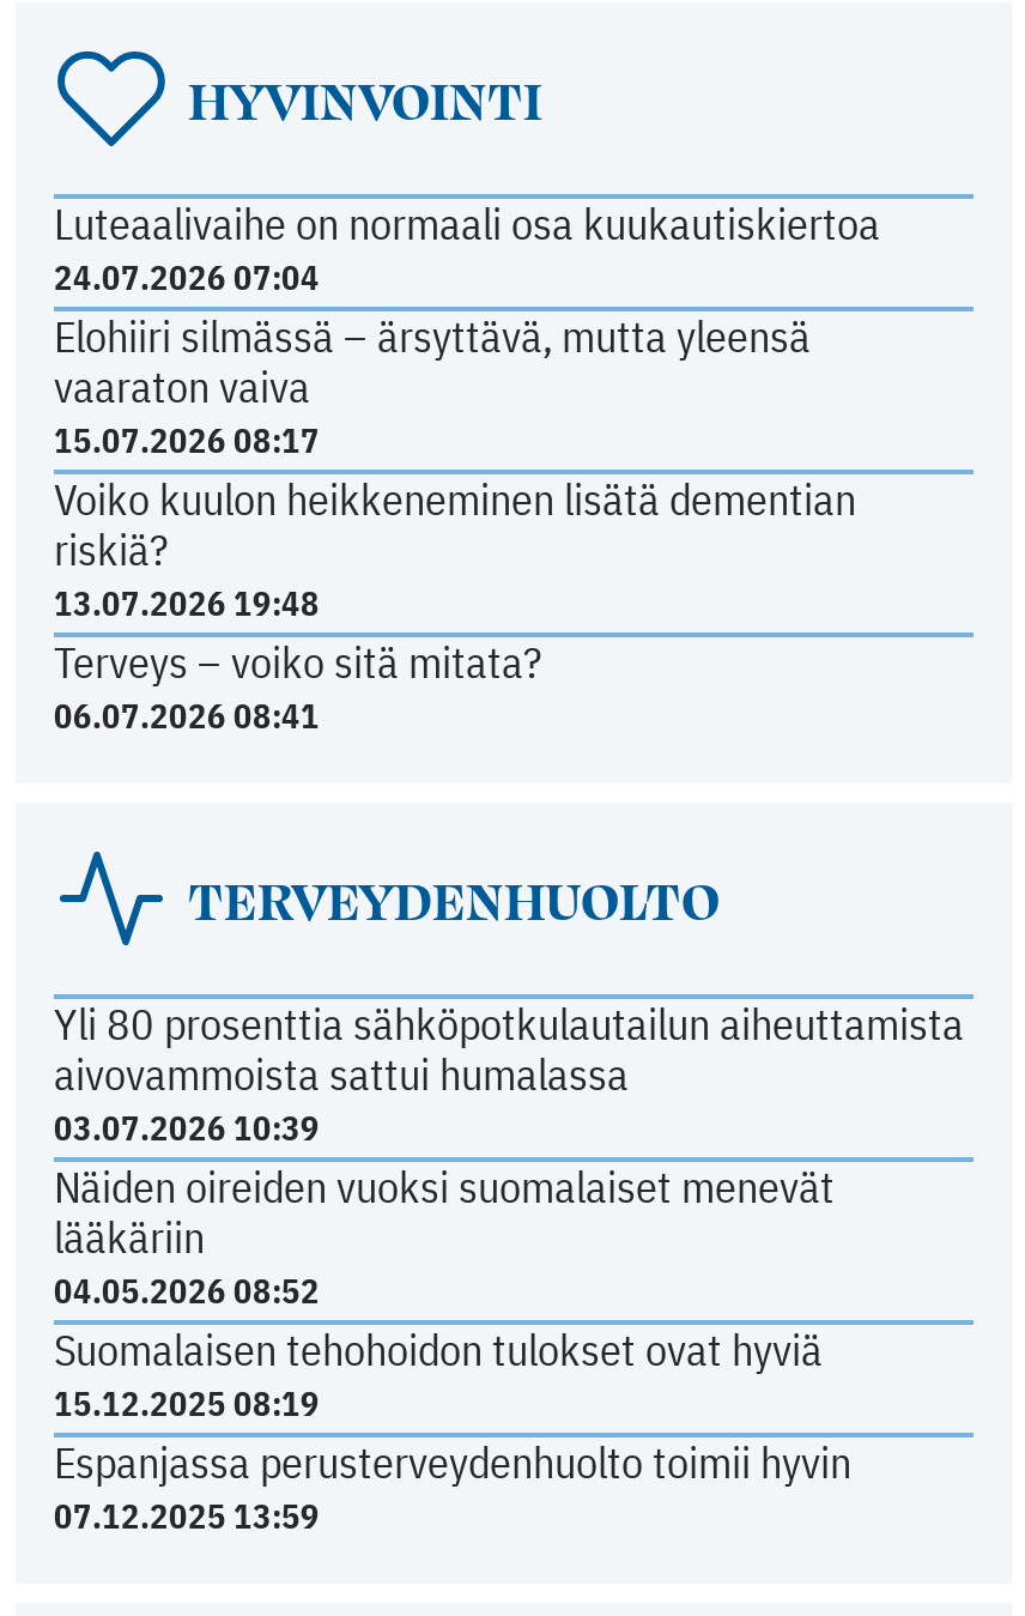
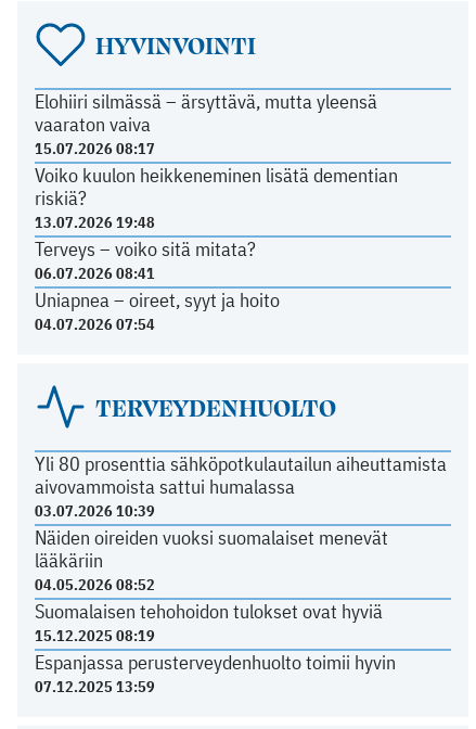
[54,198,880,301] Luteaalivaihe on normaali osa kuukautiskiertoa | 24.07.2026 07:04 -> none
moved [54,310,856,739] -> [35,89,398,284]: Elohiiri silmässä – ärsyttävä, mutta yleensä | vaaraton vaiva | 15.07.2026 08:17 | Voiko kuulon heikkeneminen lisätä dementian | riskiä? | 13.07.2026 19:48 | Terveys – voiko sitä mitata? | 06.07.2026 08:41
none -> [35,288,280,335] Uniapnea – oireet, syyt ja hoito | 04.07.2026 07:54

